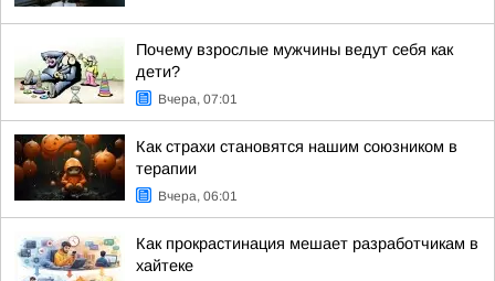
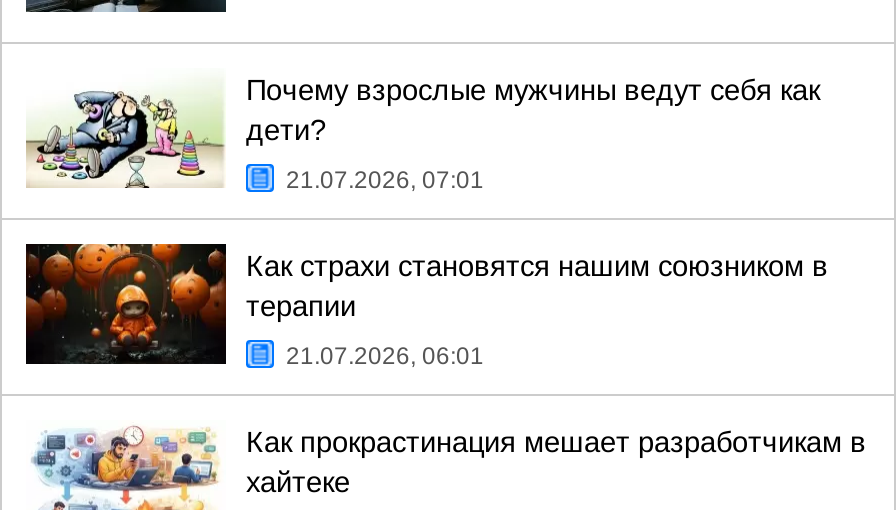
[158,91,238,107] Вчера, 07:01 -> [286,166,484,194] 21.07.2026, 07:01
[158,188,238,204] Вчера, 06:01 -> [286,342,484,370] 21.07.2026, 06:01

